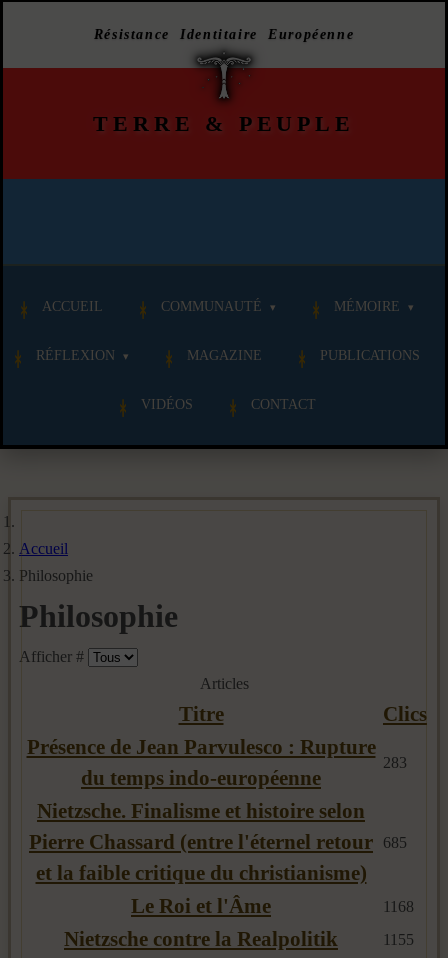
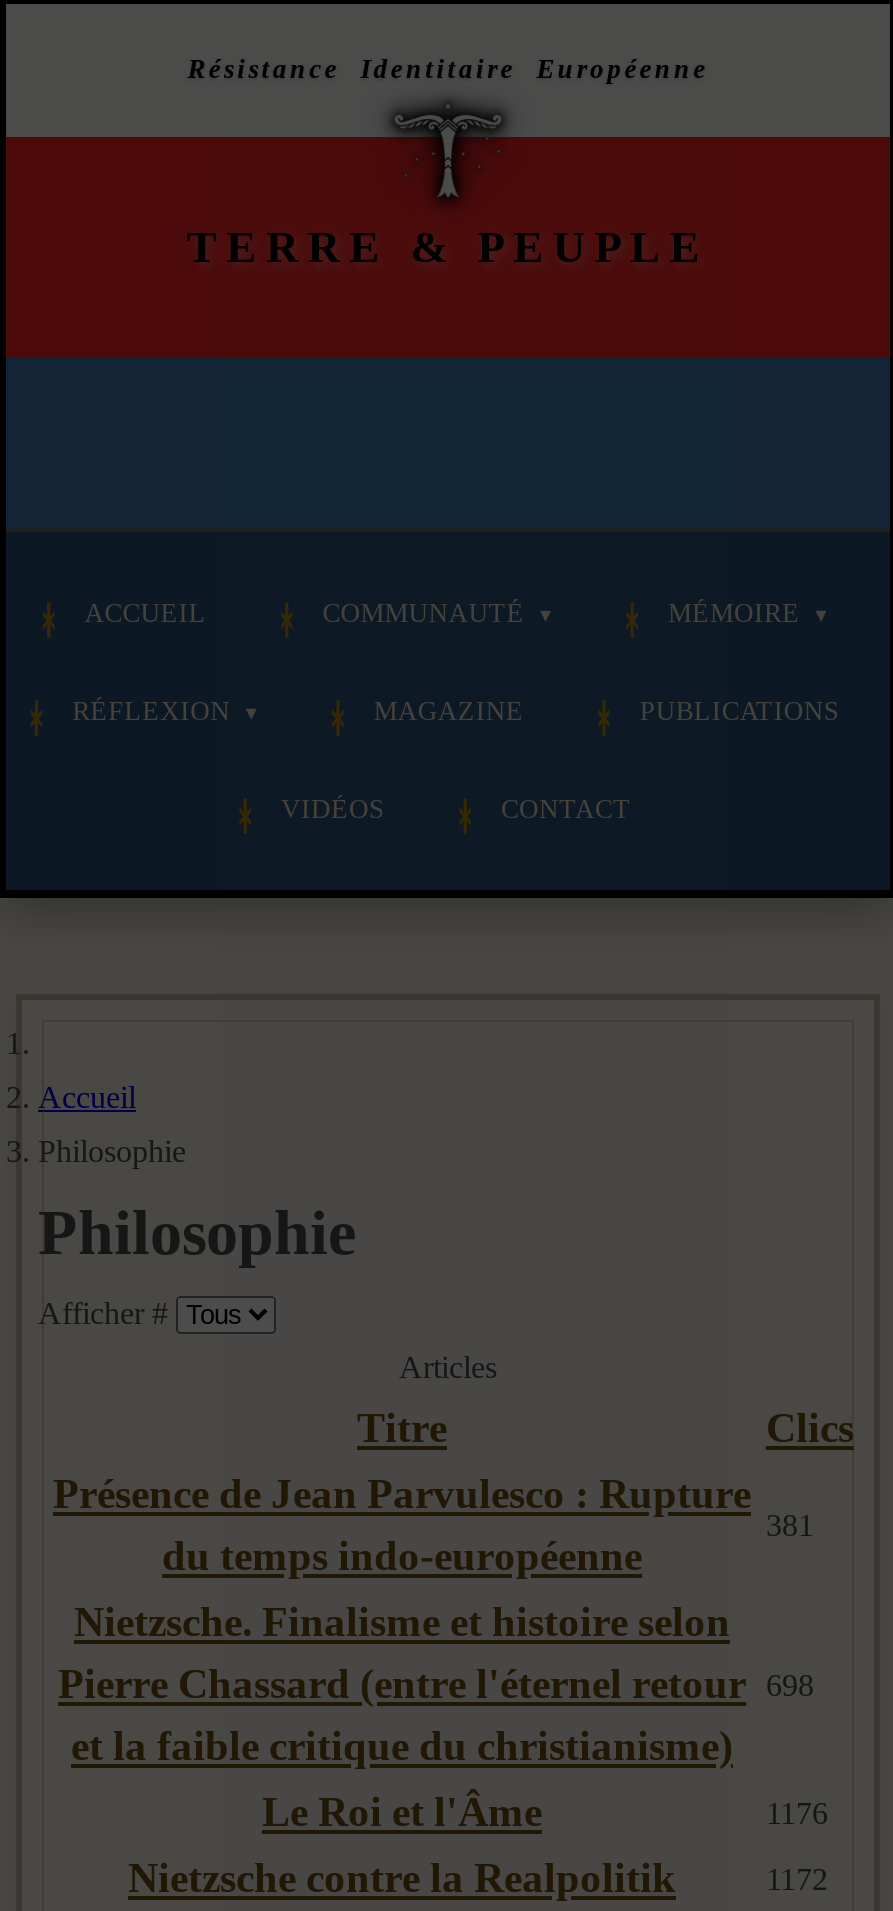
[383,754,407,771] 283 -> [766,1508,814,1542] 381
[29,830,407,853] Pierre Chassard (entre l'éternel retour 685 -> [58,1660,814,1706] Pierre Chassard (entre l'éternel retour 698
[383,898,414,915] 1168 -> [766,1796,828,1830] 1176
[383,931,414,948] 1155 -> [766,1862,828,1896] 1172

